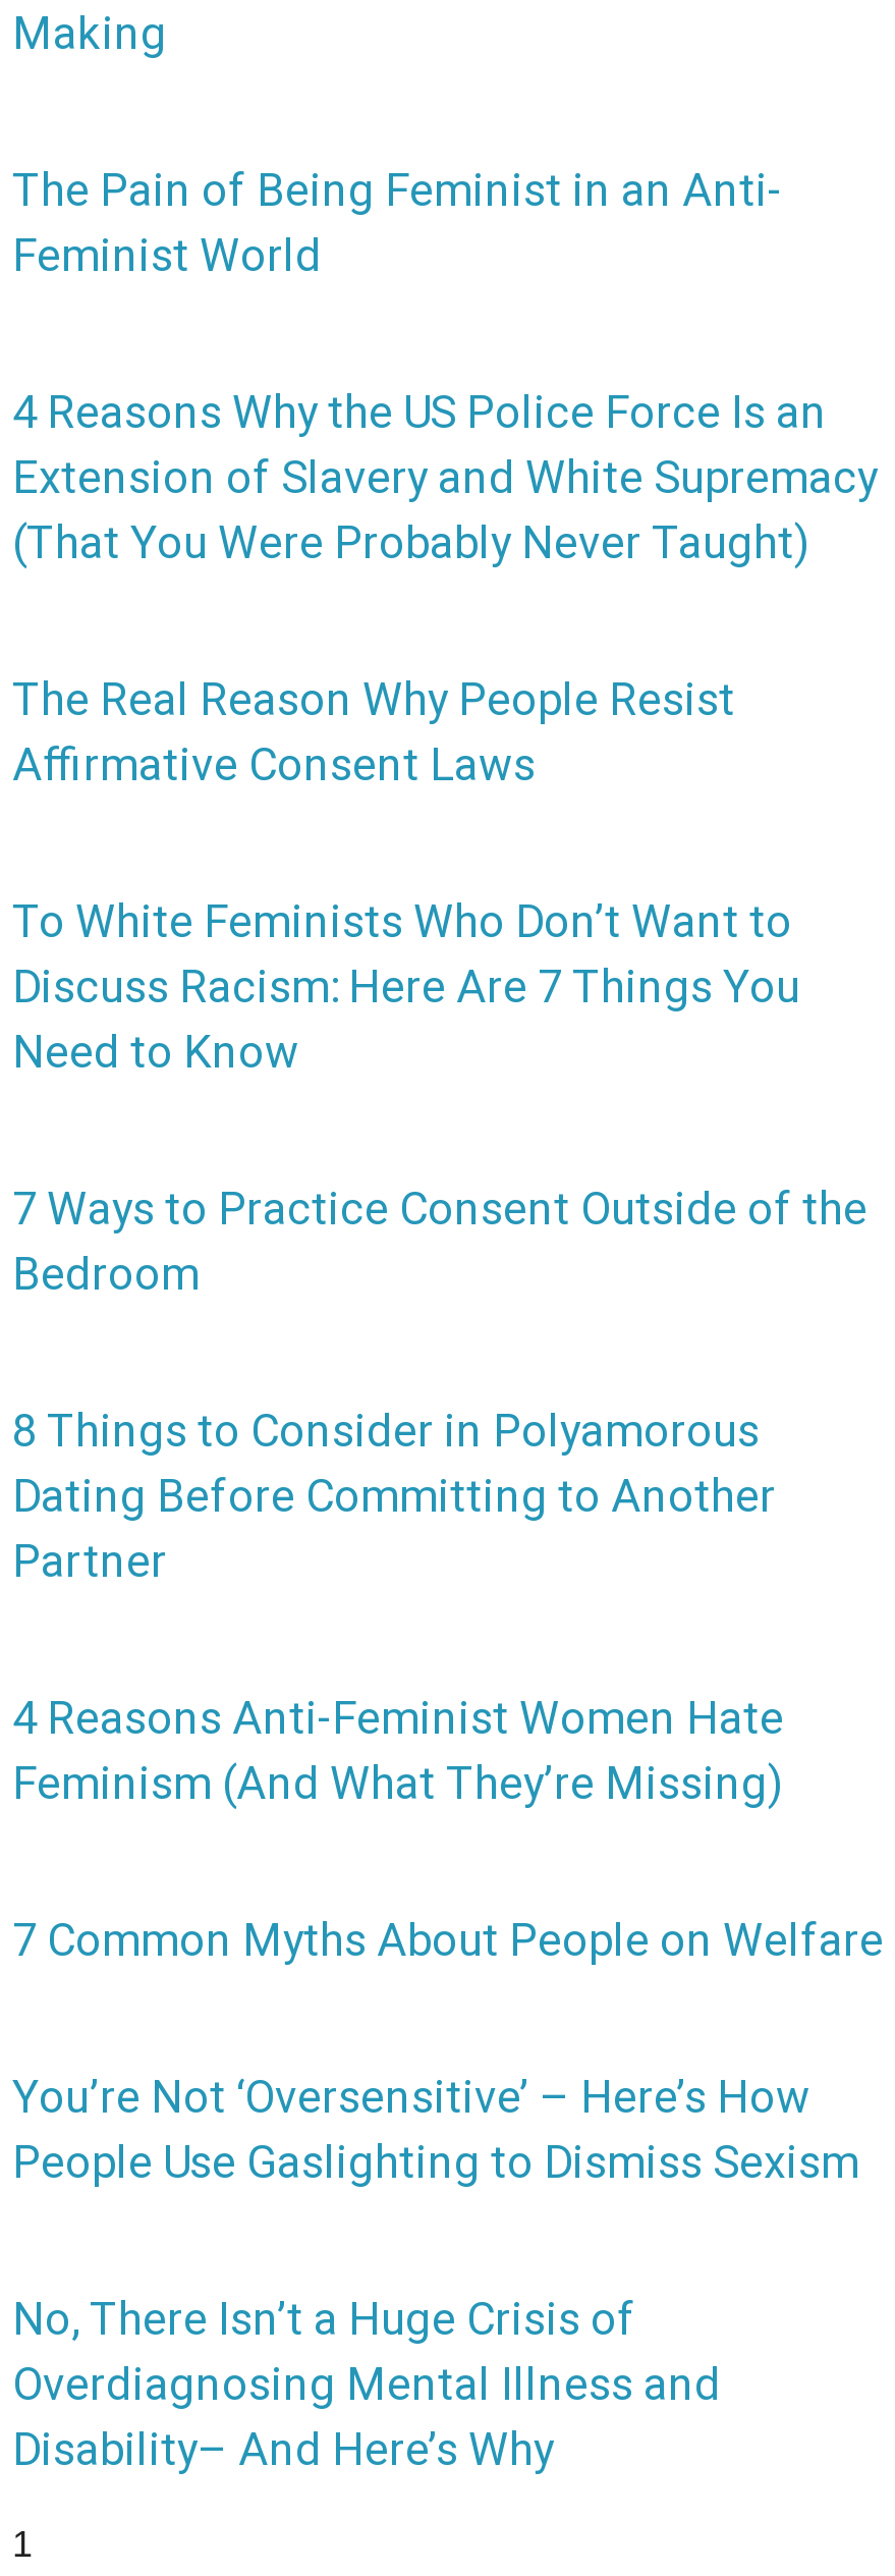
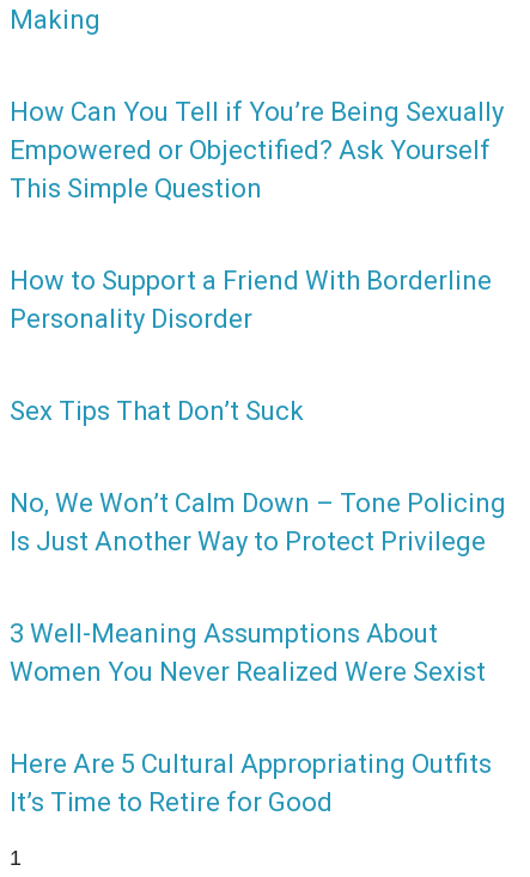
[12,165,884,2475] The Pain of Being Feminist in an Anti- | Feminist World | 4 Reasons Why the US Police Force Is an | Extension of Slavery and White Supremacy | (That You Were Probably Never Taught) | The Real Reason Why People Resist | Affirmative Consent Laws | To White Feminists Who Don’t Want to | Discuss Racism: Here Are 7 Things You | Need to Know | 7 Ways to Practice Consent Outside of the | Bedroom | 8 Things to Consider in Polyamorous | Dating Before Committing to Another | Partner | 4 Reasons Anti-Feminist Women Hate | Feminism (And What They’re Missing) | 7 Common Myths About People on Welfare | You’re Not ‘Oversensitive’ – Here’s How | People Use Gaslighting to Dismiss Sexism | No, There Isn’t a Huge Crisis of | Overdiagnosing Mental Illness and | Disability– And Here’s Why -> [10,97,506,817] How Can You Tell if You’re Being Sexually | Empowered or Objectified? Ask Yourself | This Simple Question | How to Support a Friend With Borderline | Personality Disorder | Sex Tips That Don’t Suck | No, We Won’t Calm Down – Tone Policing | Is Just Another Way to Protect Privilege | 3 Well-Meaning Assumptions About | Women You Never Realized Were Sexist | Here Are 5 Cultural Appropriating Outfits | It’s Time to Retire for Good

